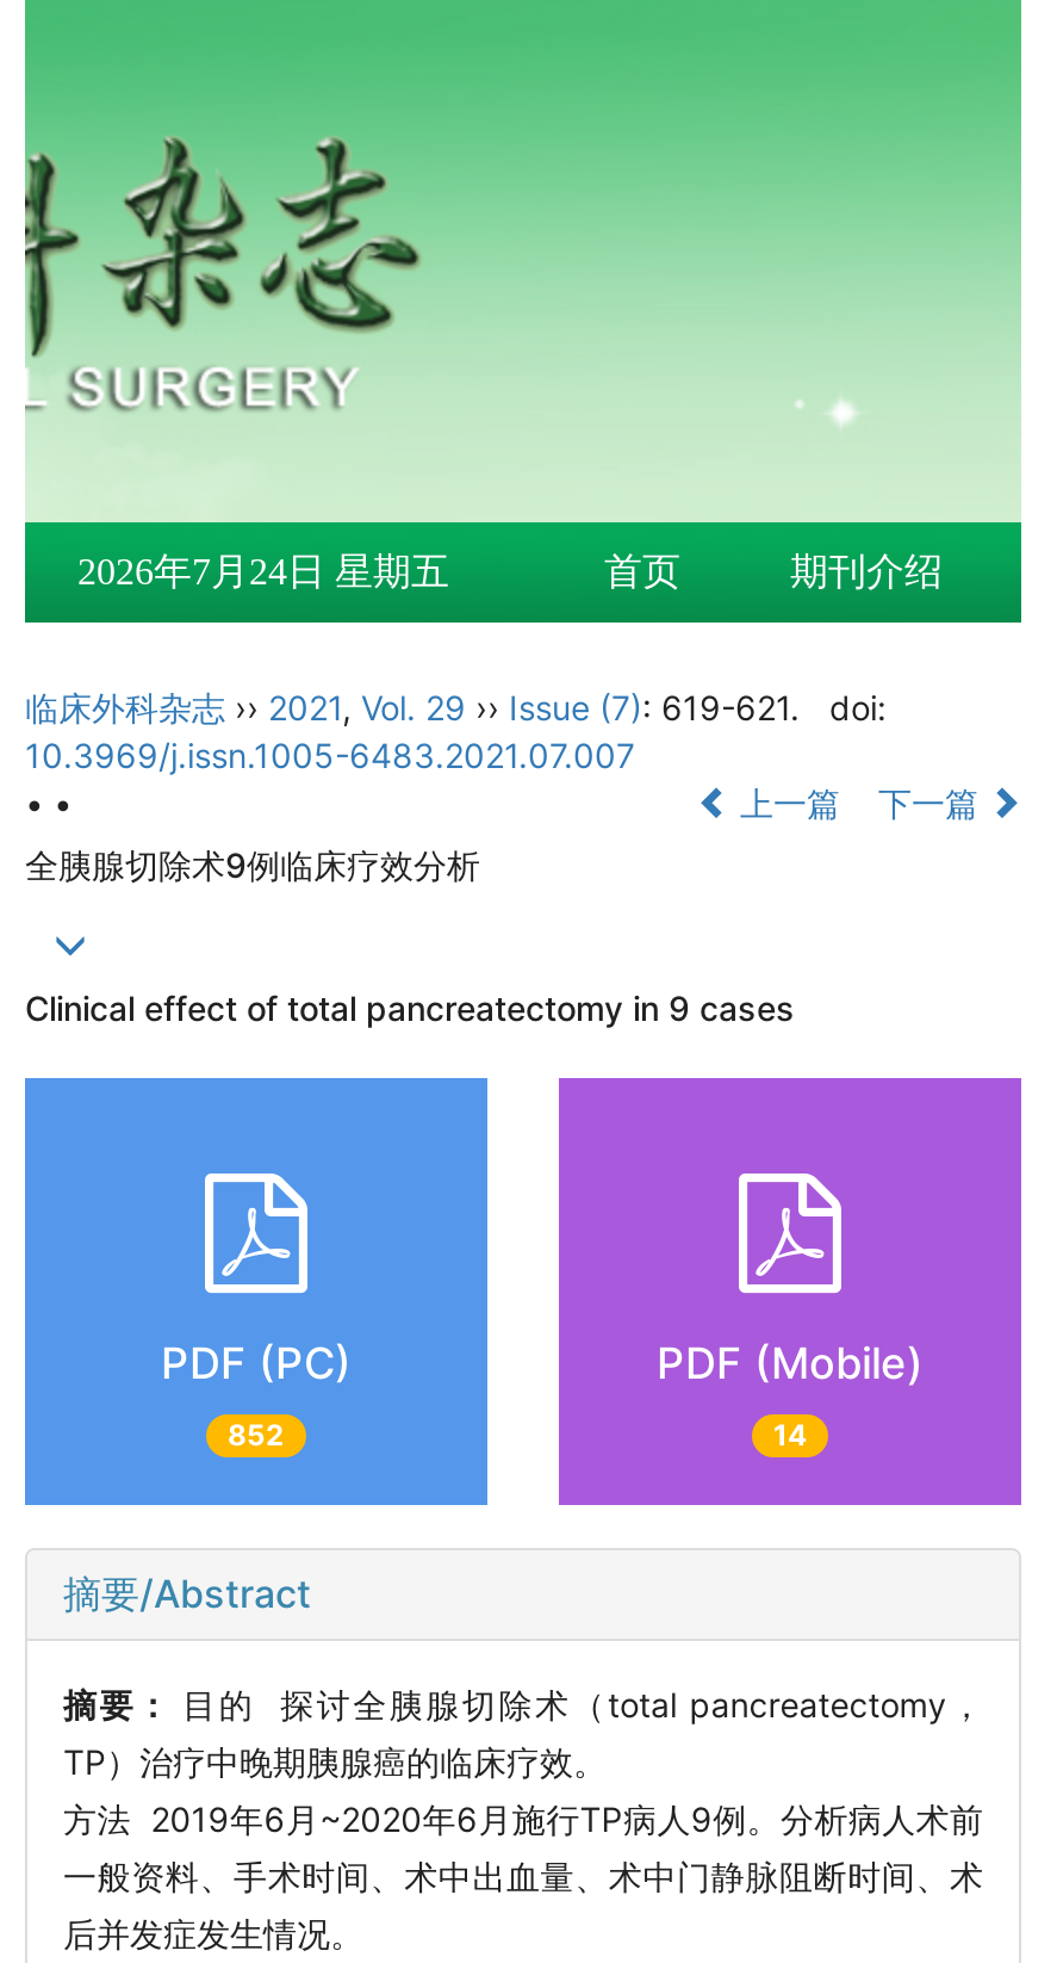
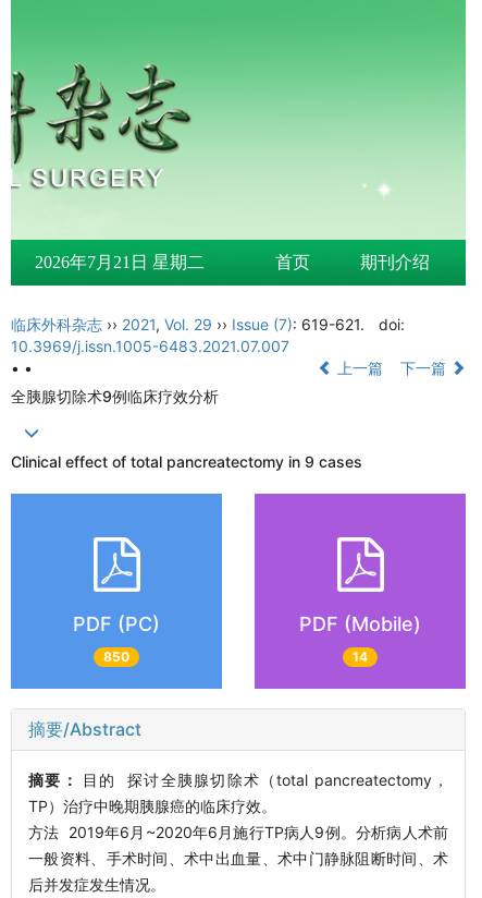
[77,551,449,592] 2026年7月24日 星期五 -> [35,253,205,271] 2026年7月21日 星期二
[228,1417,285,1452] 852 -> [103,648,129,665] 850

